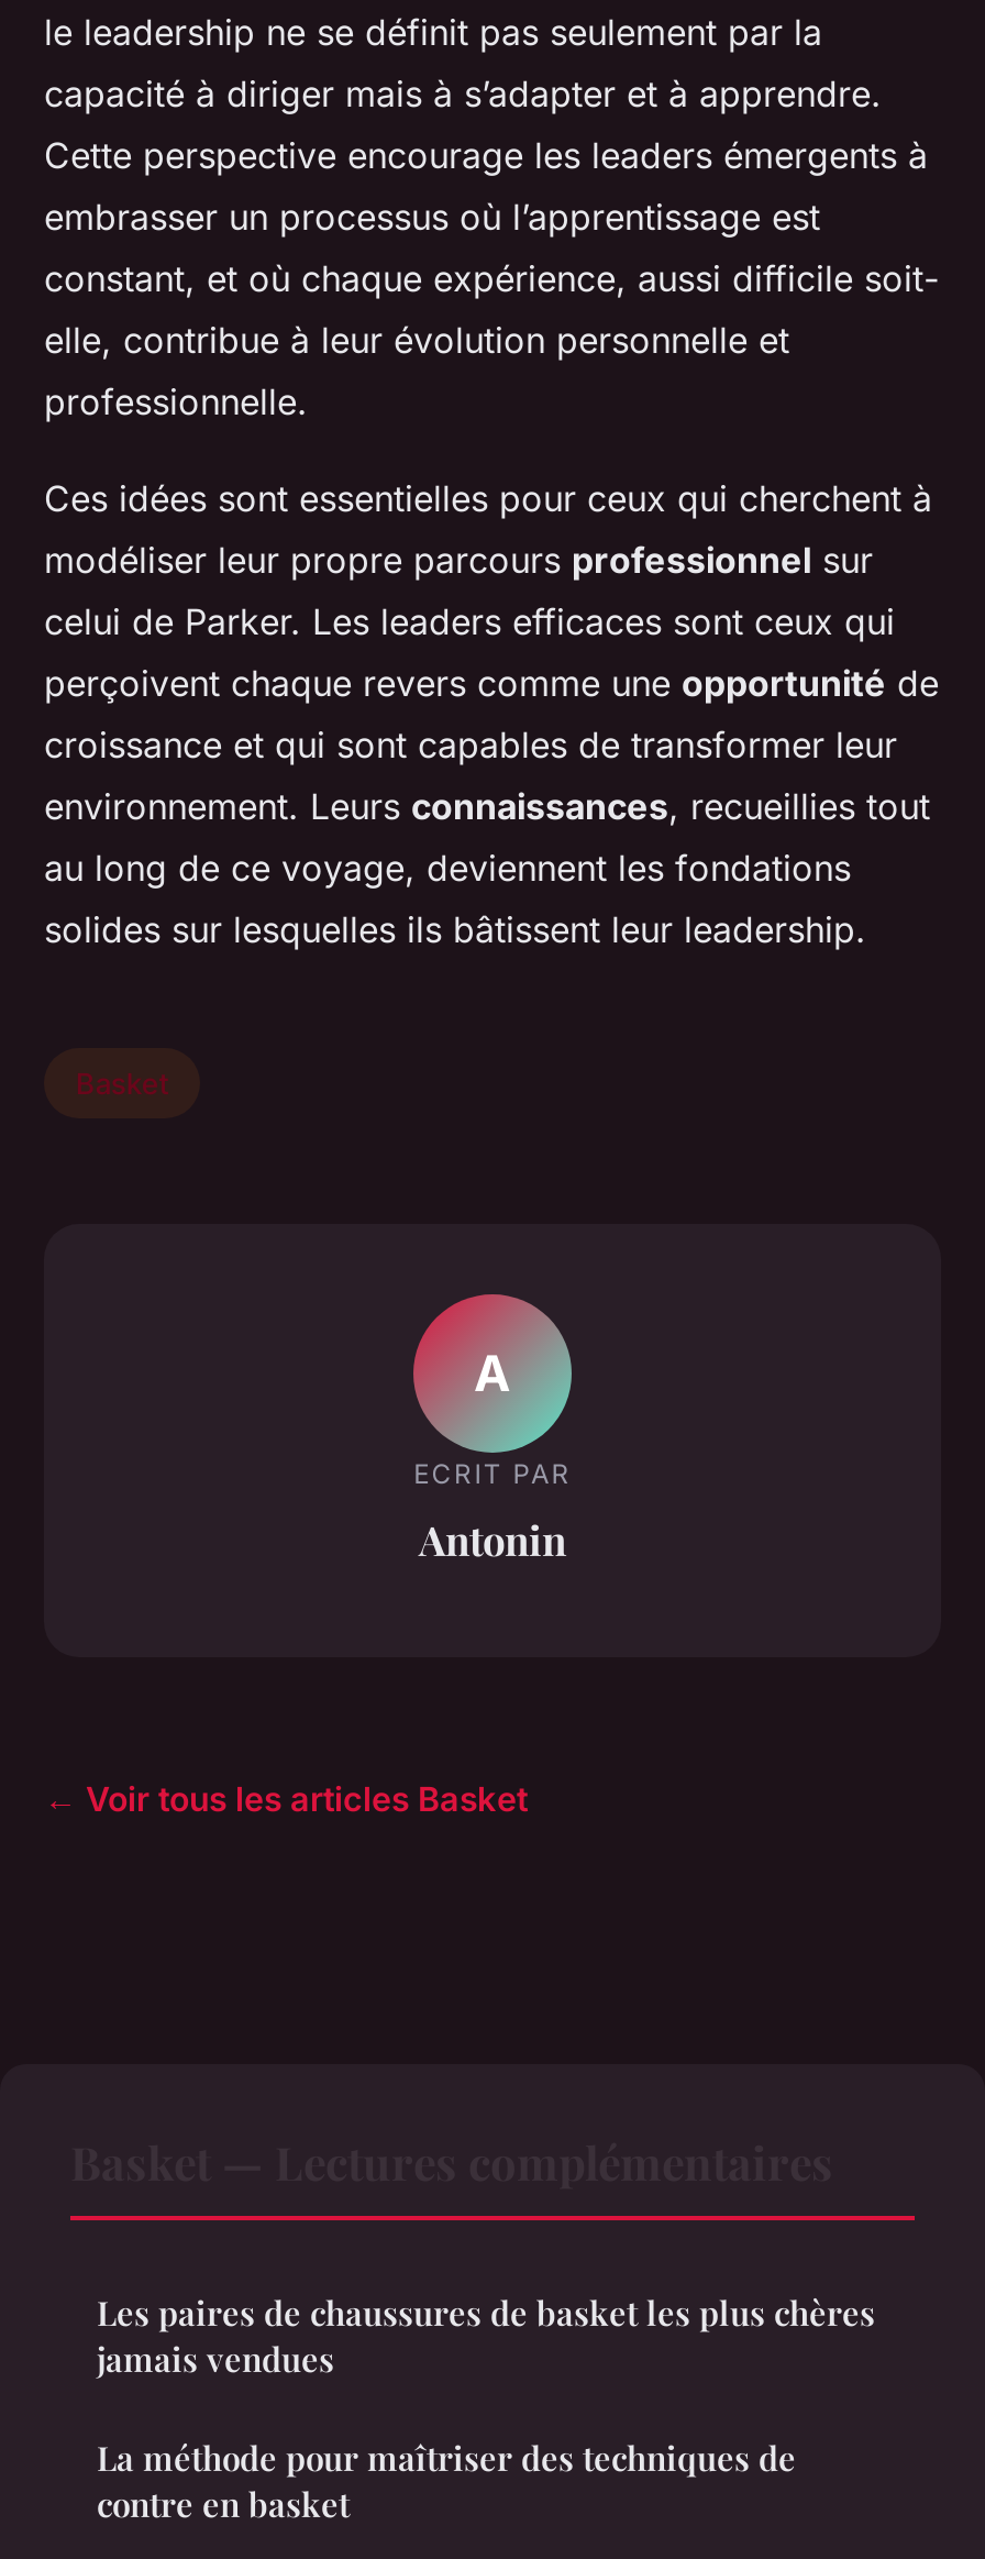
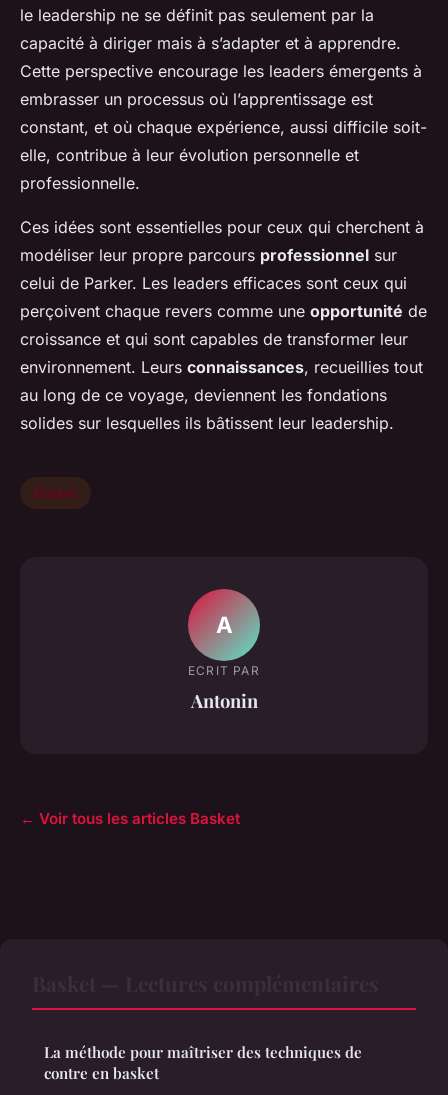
[97,2291,875,2381] Les paires de chaussures de basket les plus chères | jamais vendues -> none

